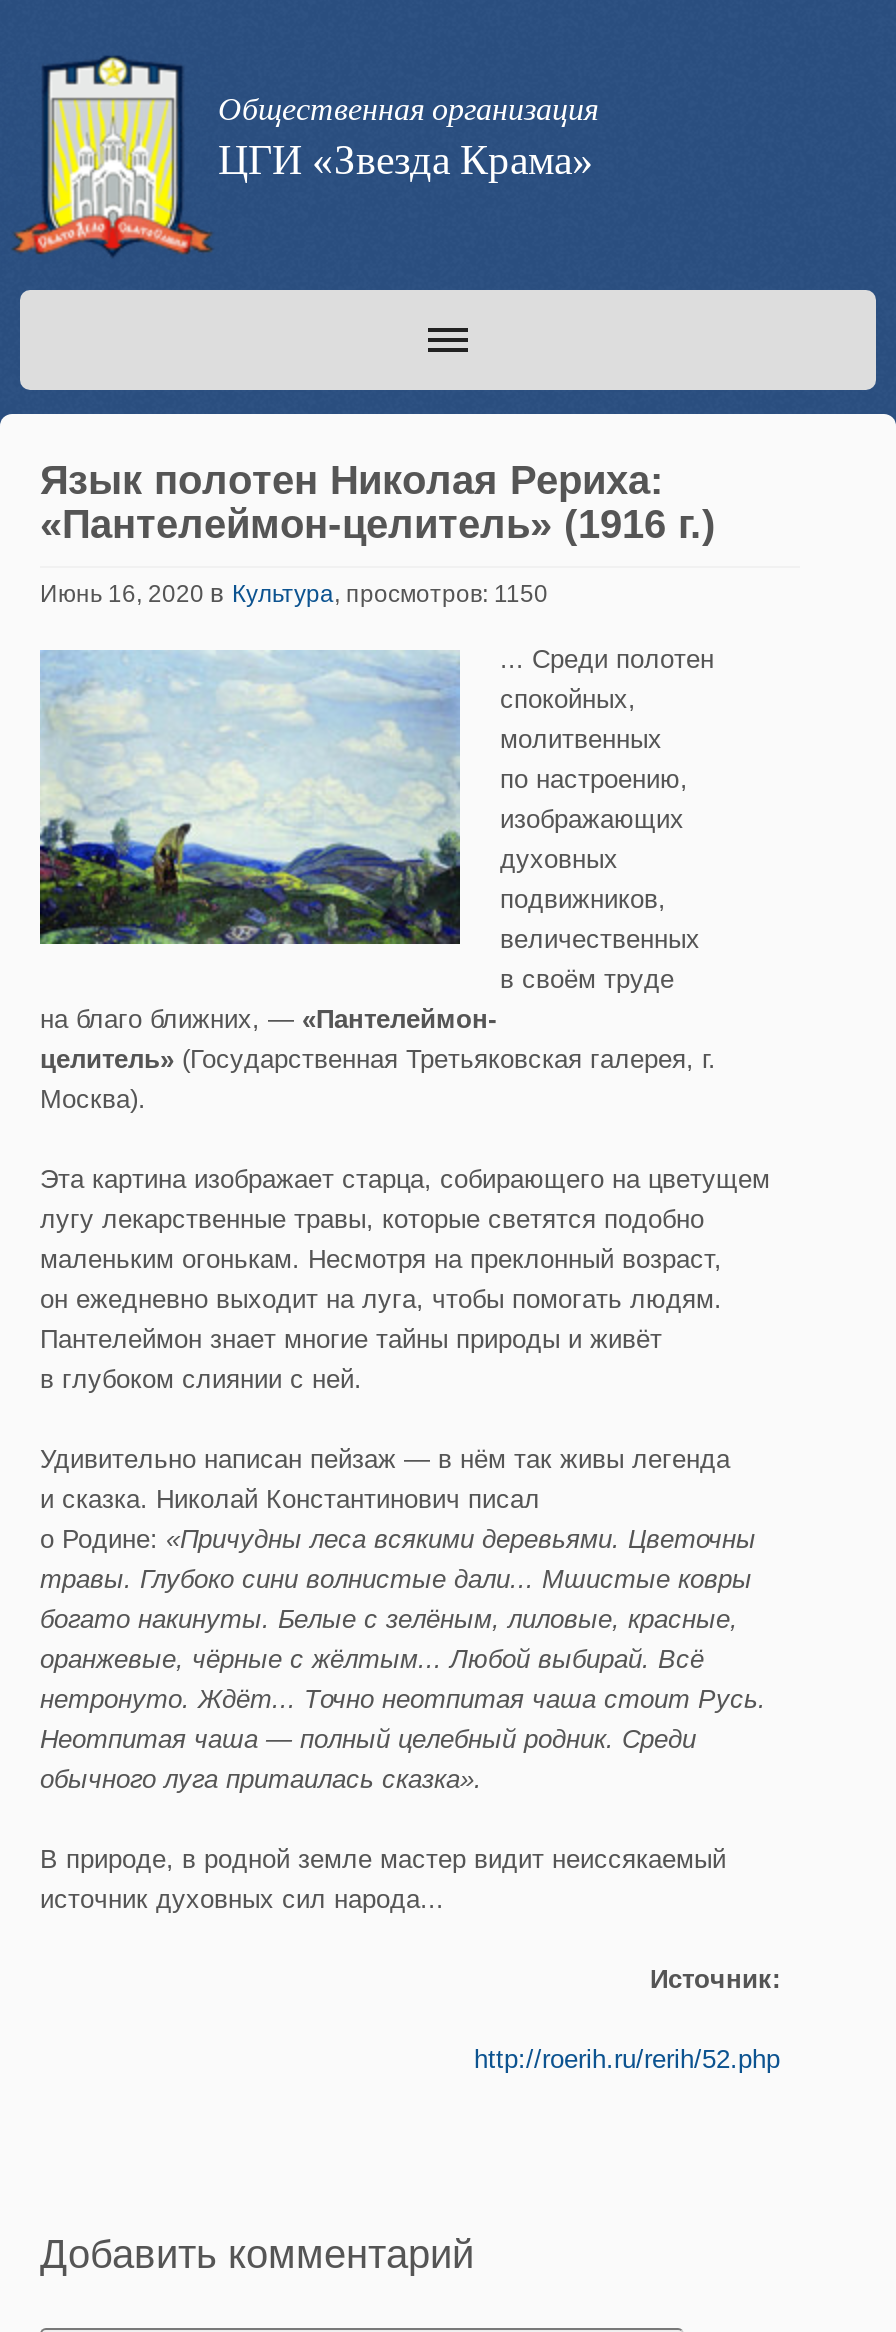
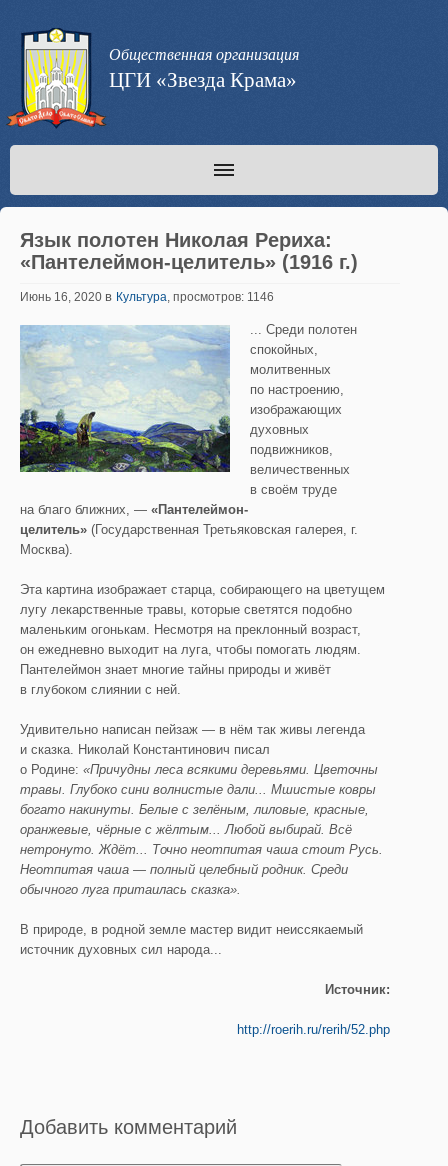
[40,578,548,608] Июнь 16, 2020 в Культура, просмотров: 1150 -> [20,289,274,304] Июнь 16, 2020 в Культура, просмотров: 1146

